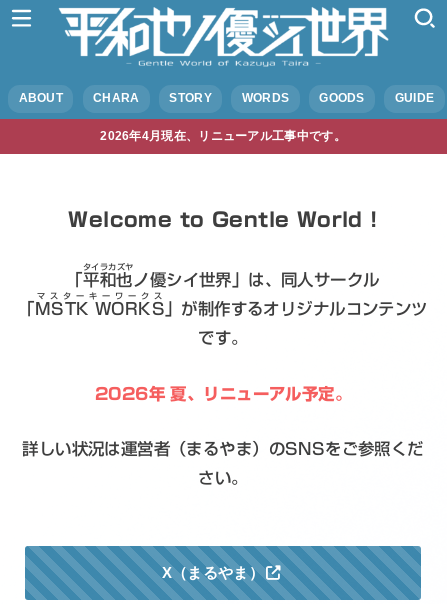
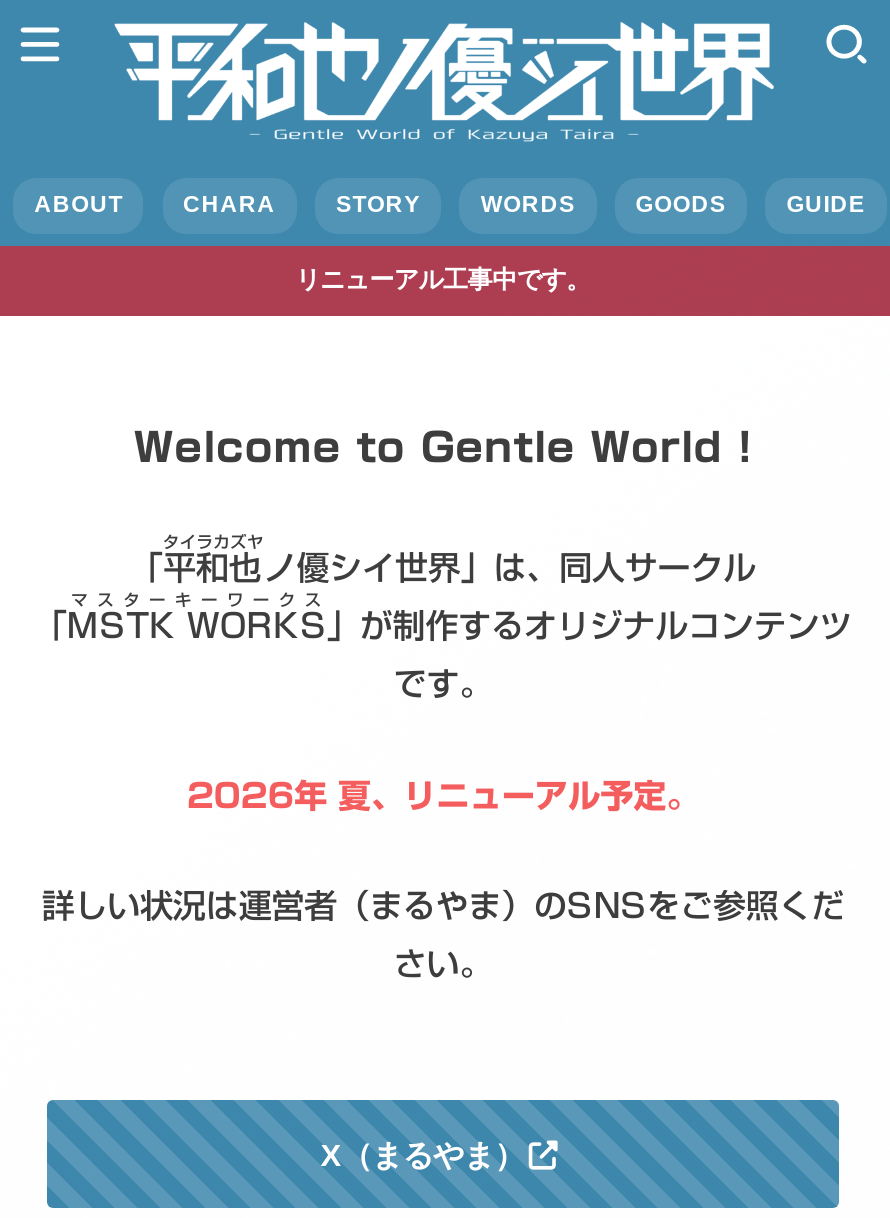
[100,129,346,143] 2026年4月現在、リニューアル工事中です。 -> [295,266,591,294] リニューアル工事中です。

